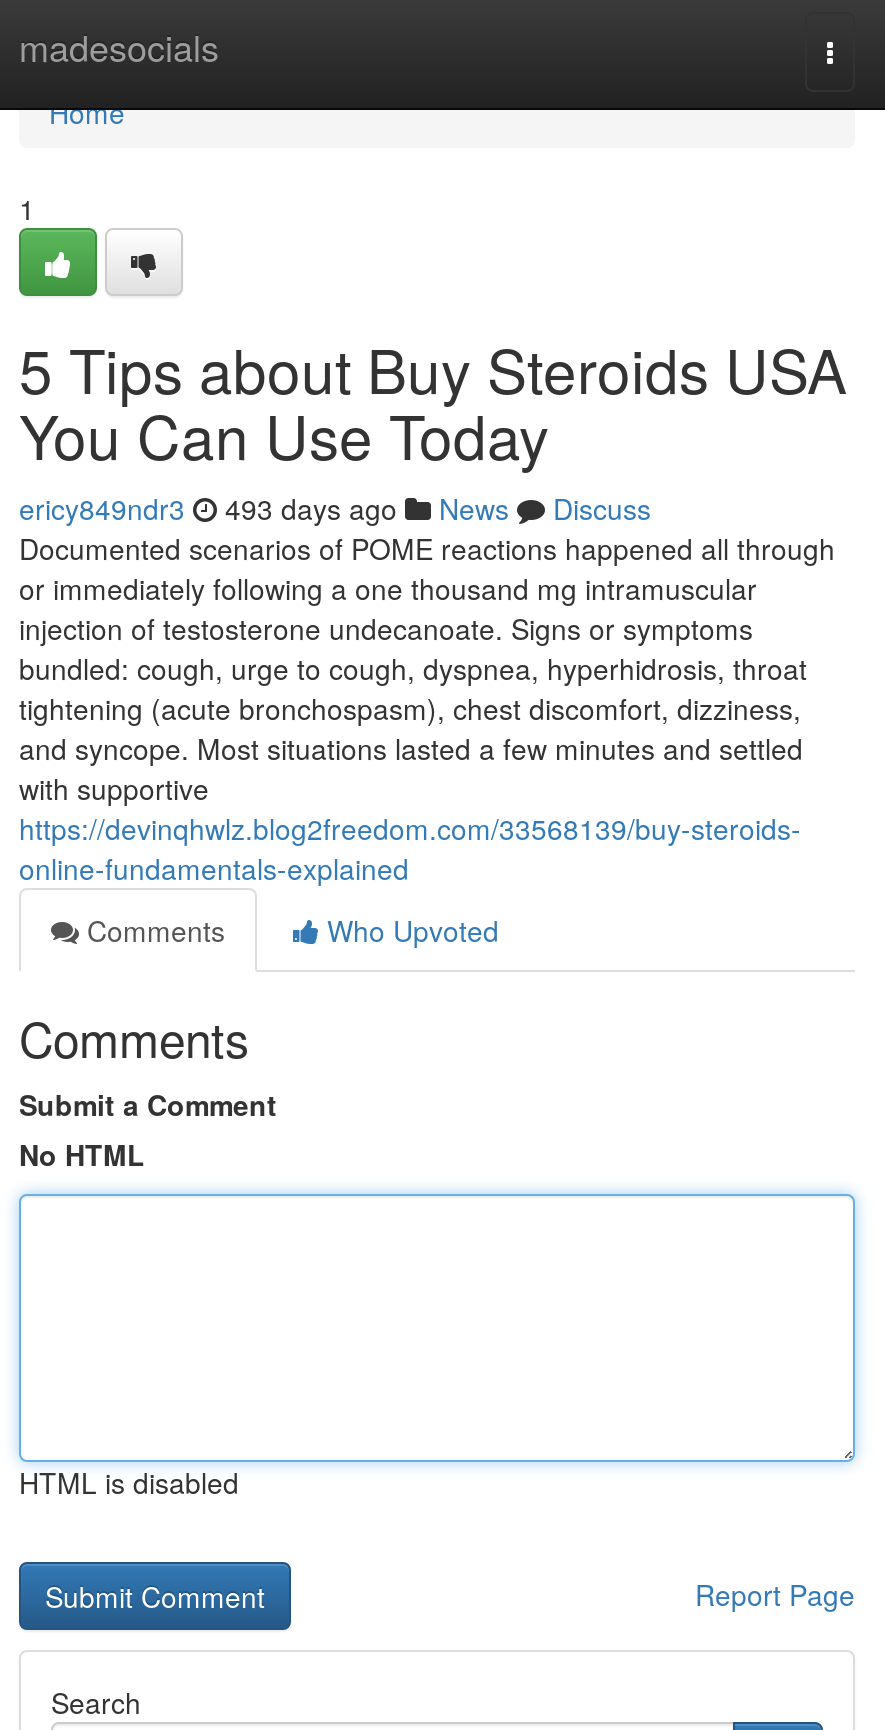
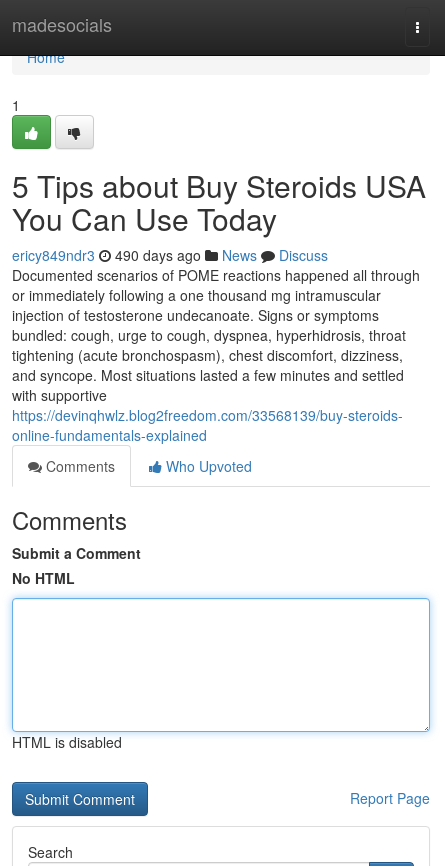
[19,488,651,528] ericy849ndr3 493 days ago News Discuss -> [12,245,328,265] ericy849ndr3 490 days ago News Discuss

